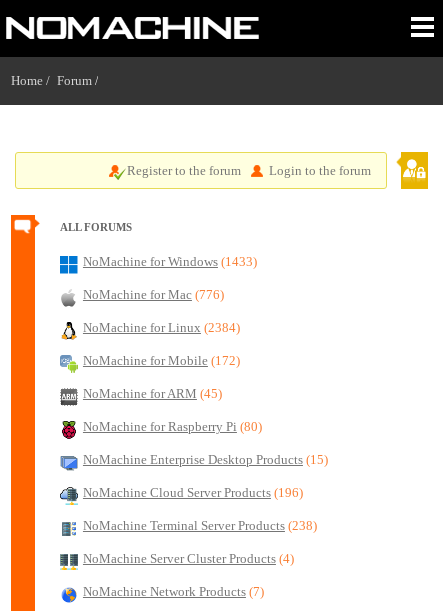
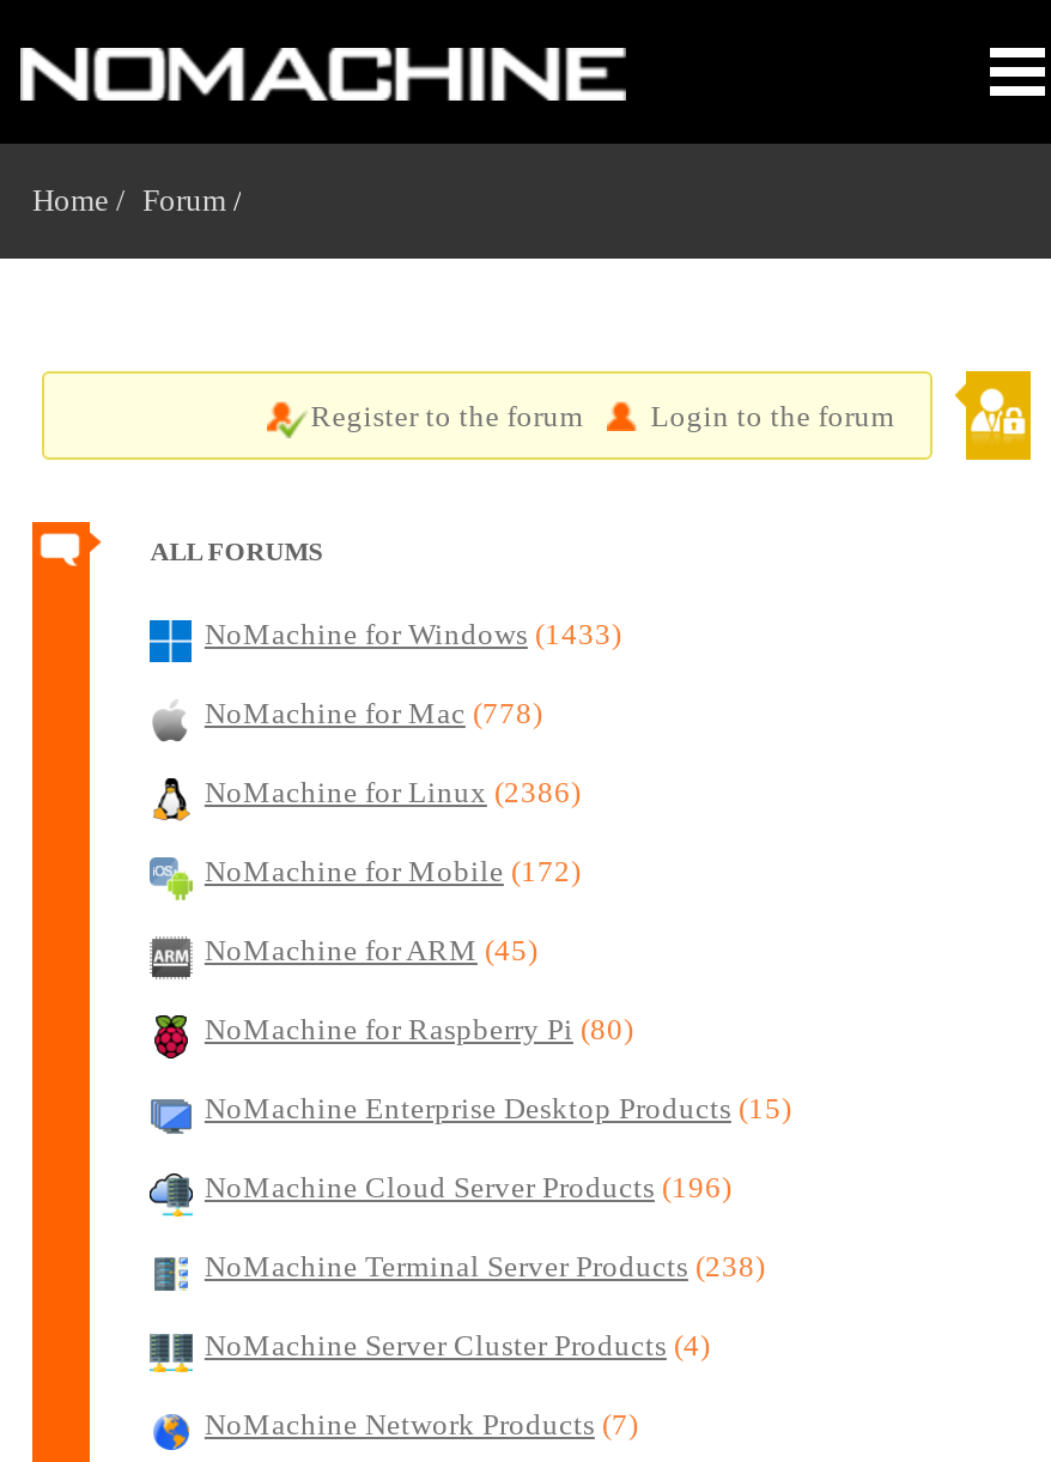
[83,288,224,302] NoMachine for Mac (776) -> [204,697,542,730] NoMachine for Mac (778)
[83,321,240,335] NoMachine for Linux (2384) -> [204,776,580,809] NoMachine for Linux (2386)

